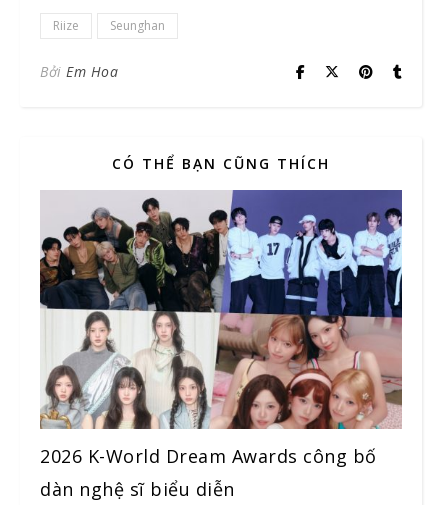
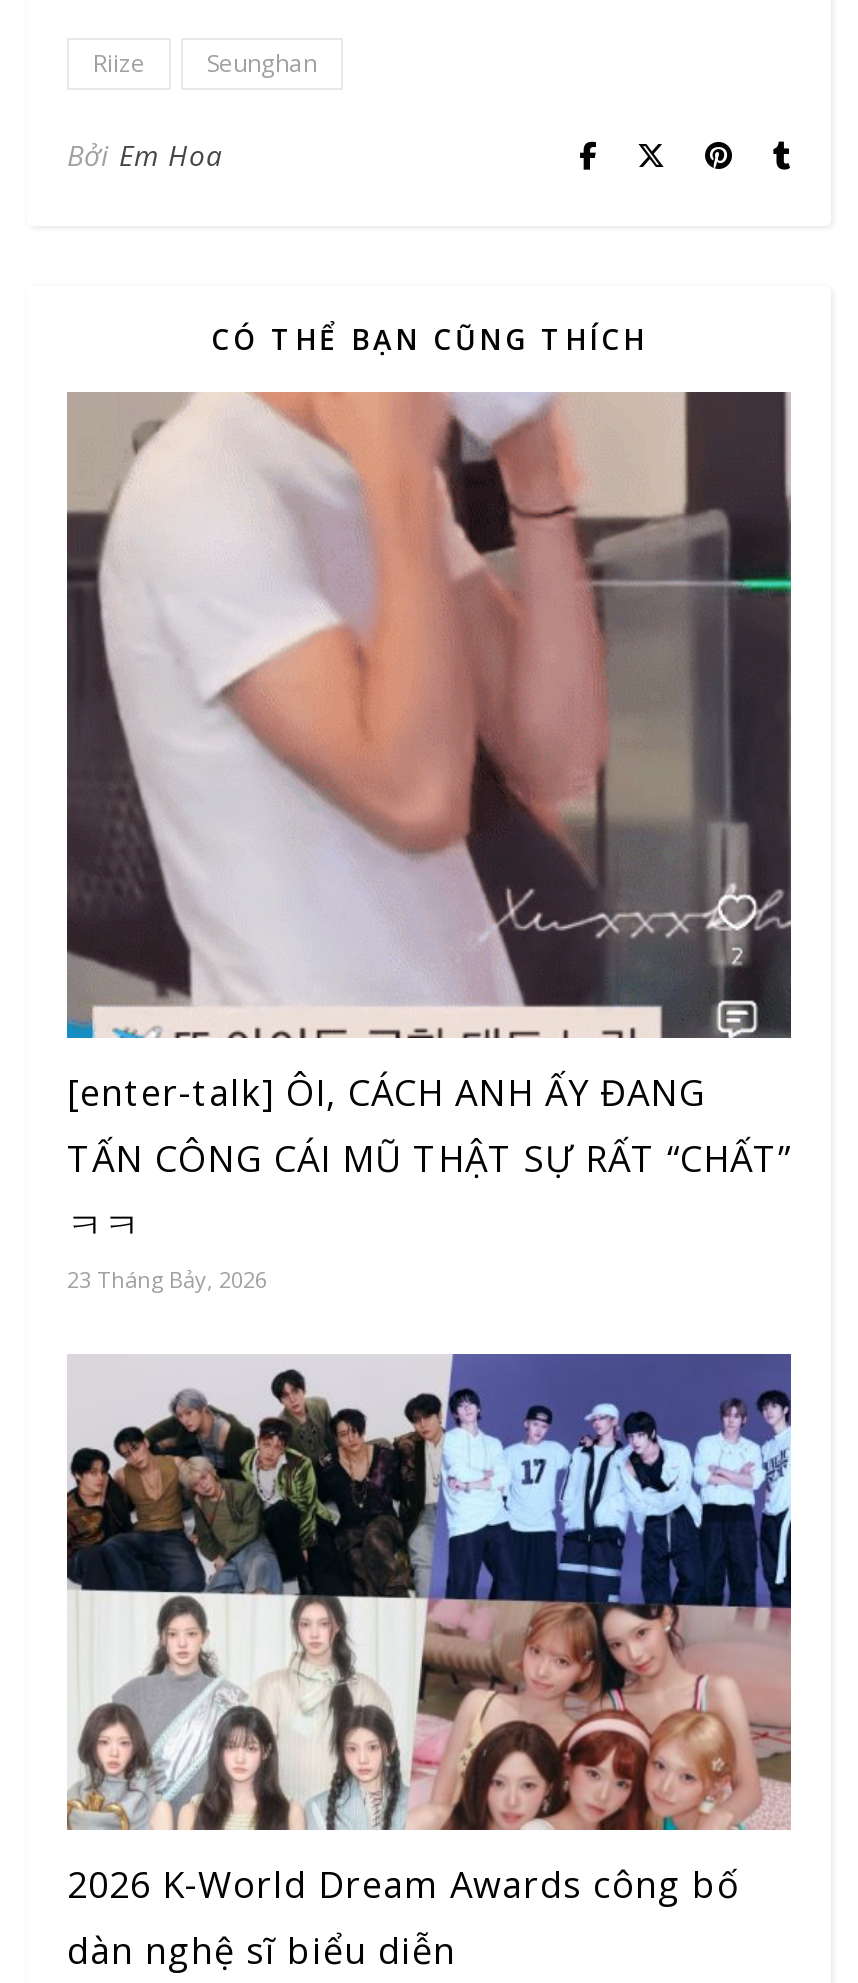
none -> [65,391,793,1293] [image] | [enter-talk] ÔI, CÁCH ANH ẤY ĐANG | TẤN CÔNG CÁI MŨ THẬT SỰ RẤT “CHẤT” | ㅋㅋ | 23 Tháng Bảy, 2026

